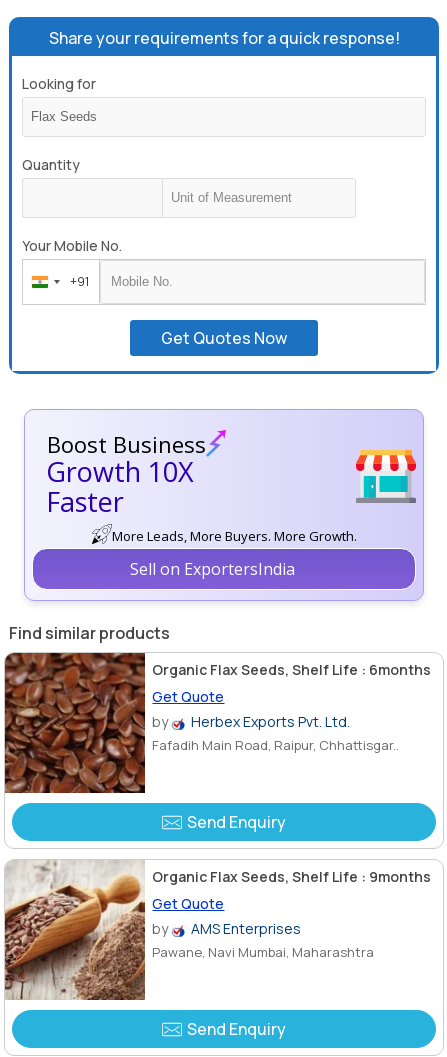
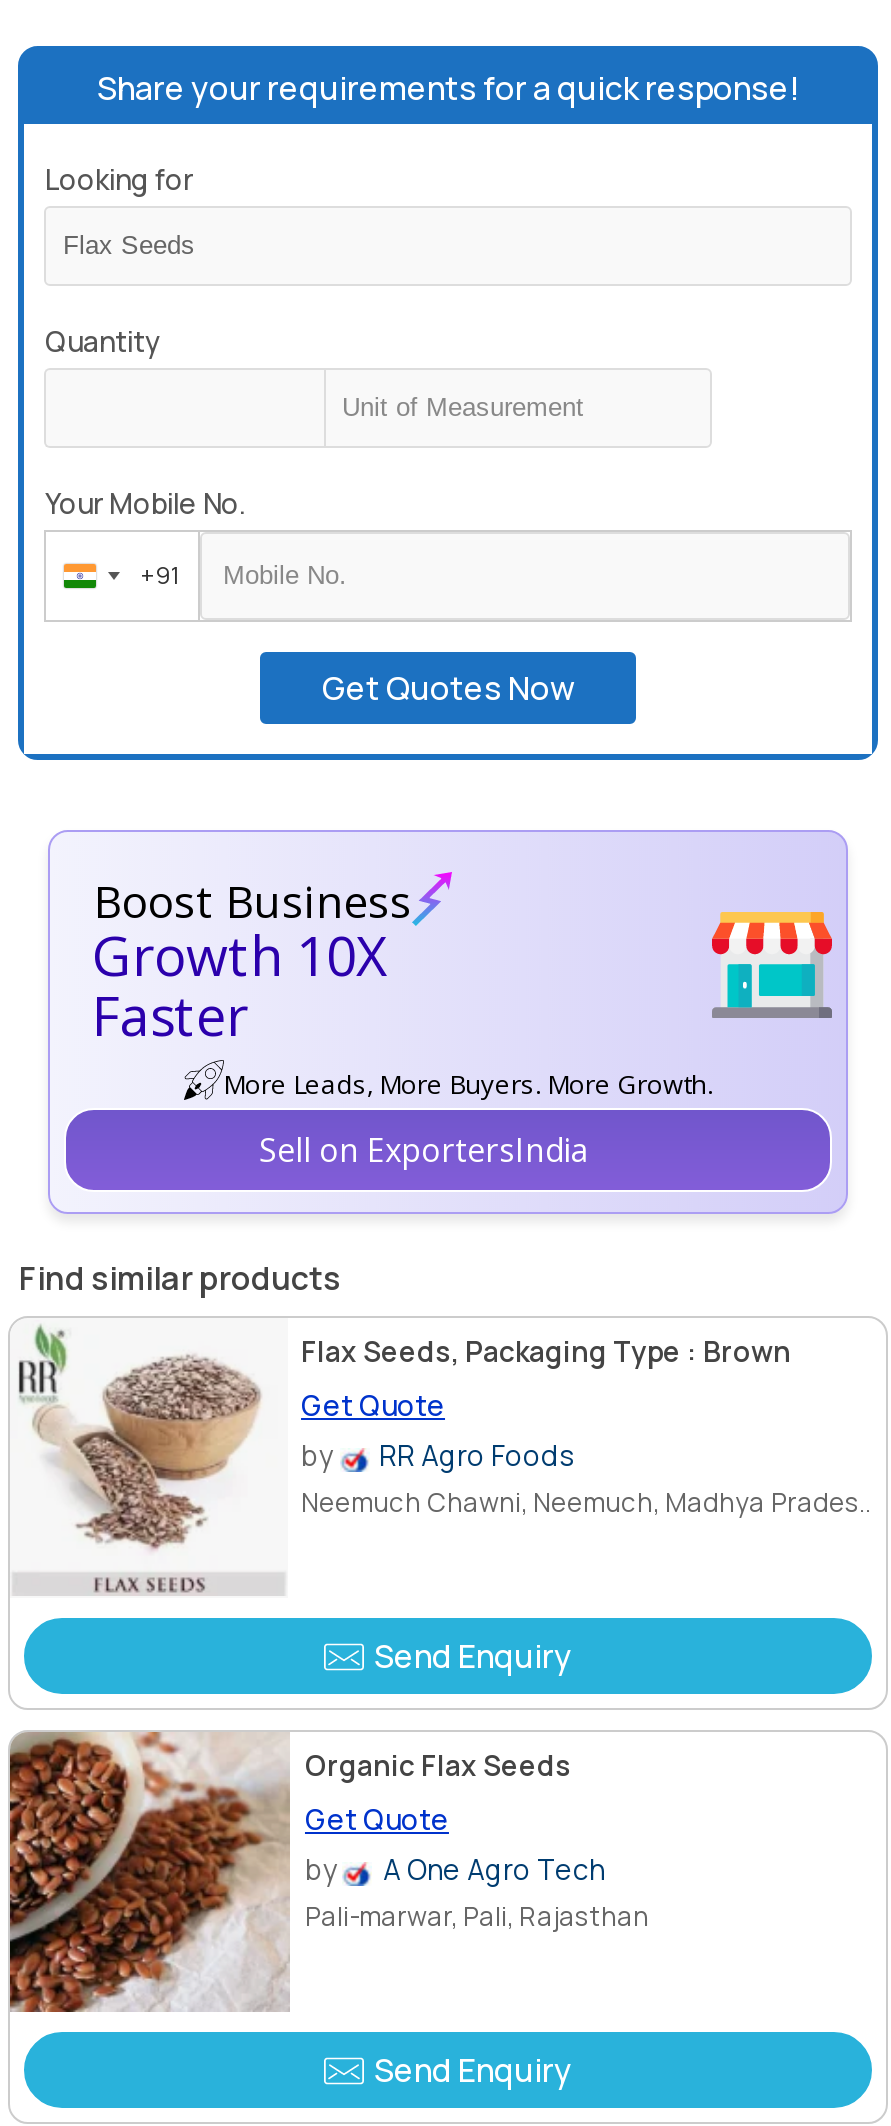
[4,652,431,794] [image] | Organic Flax Seeds, Shelf Life : 6months -> [10,1318,791,1598] [image] | Flax Seeds, Packaging Type : Brown
[152,712,399,754] Herbex Exports Pvt. Ltd. | Fafadih Main Road, Raipur, Chhattisgar.. -> [301,1437,871,1521] RR Agro Foods | Neemuch Chawni, Neemuch, Madhya Prades..
[4,860,431,1001] [image] | Organic Flax Seeds, Shelf Life : 9months -> [8,1732,571,2012] [image] | Organic Flax Seeds
[152,919,374,961] AMS Enterprises | Pawane, Navi Mumbai, Maharashtra -> [305,1851,649,1935] A One Agro Tech | Pali-marwar, Pali, Rajasthan

